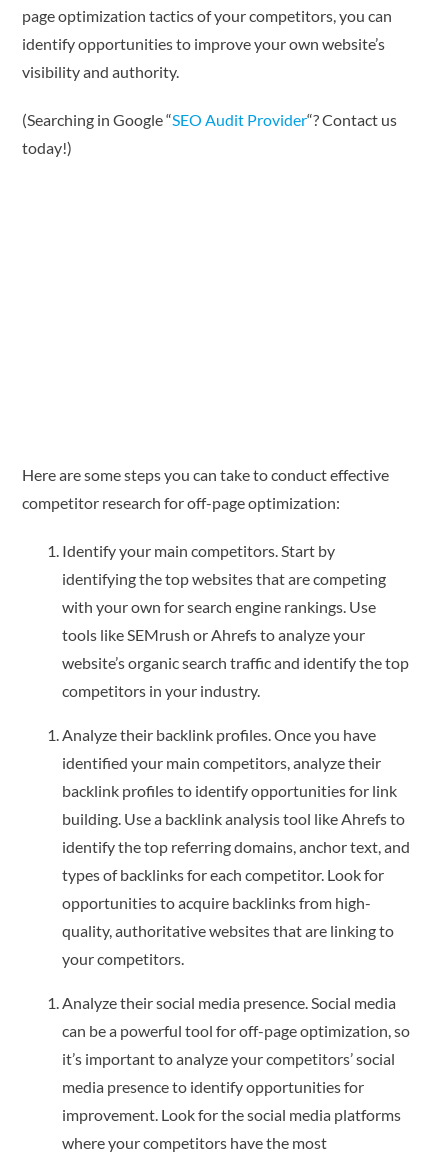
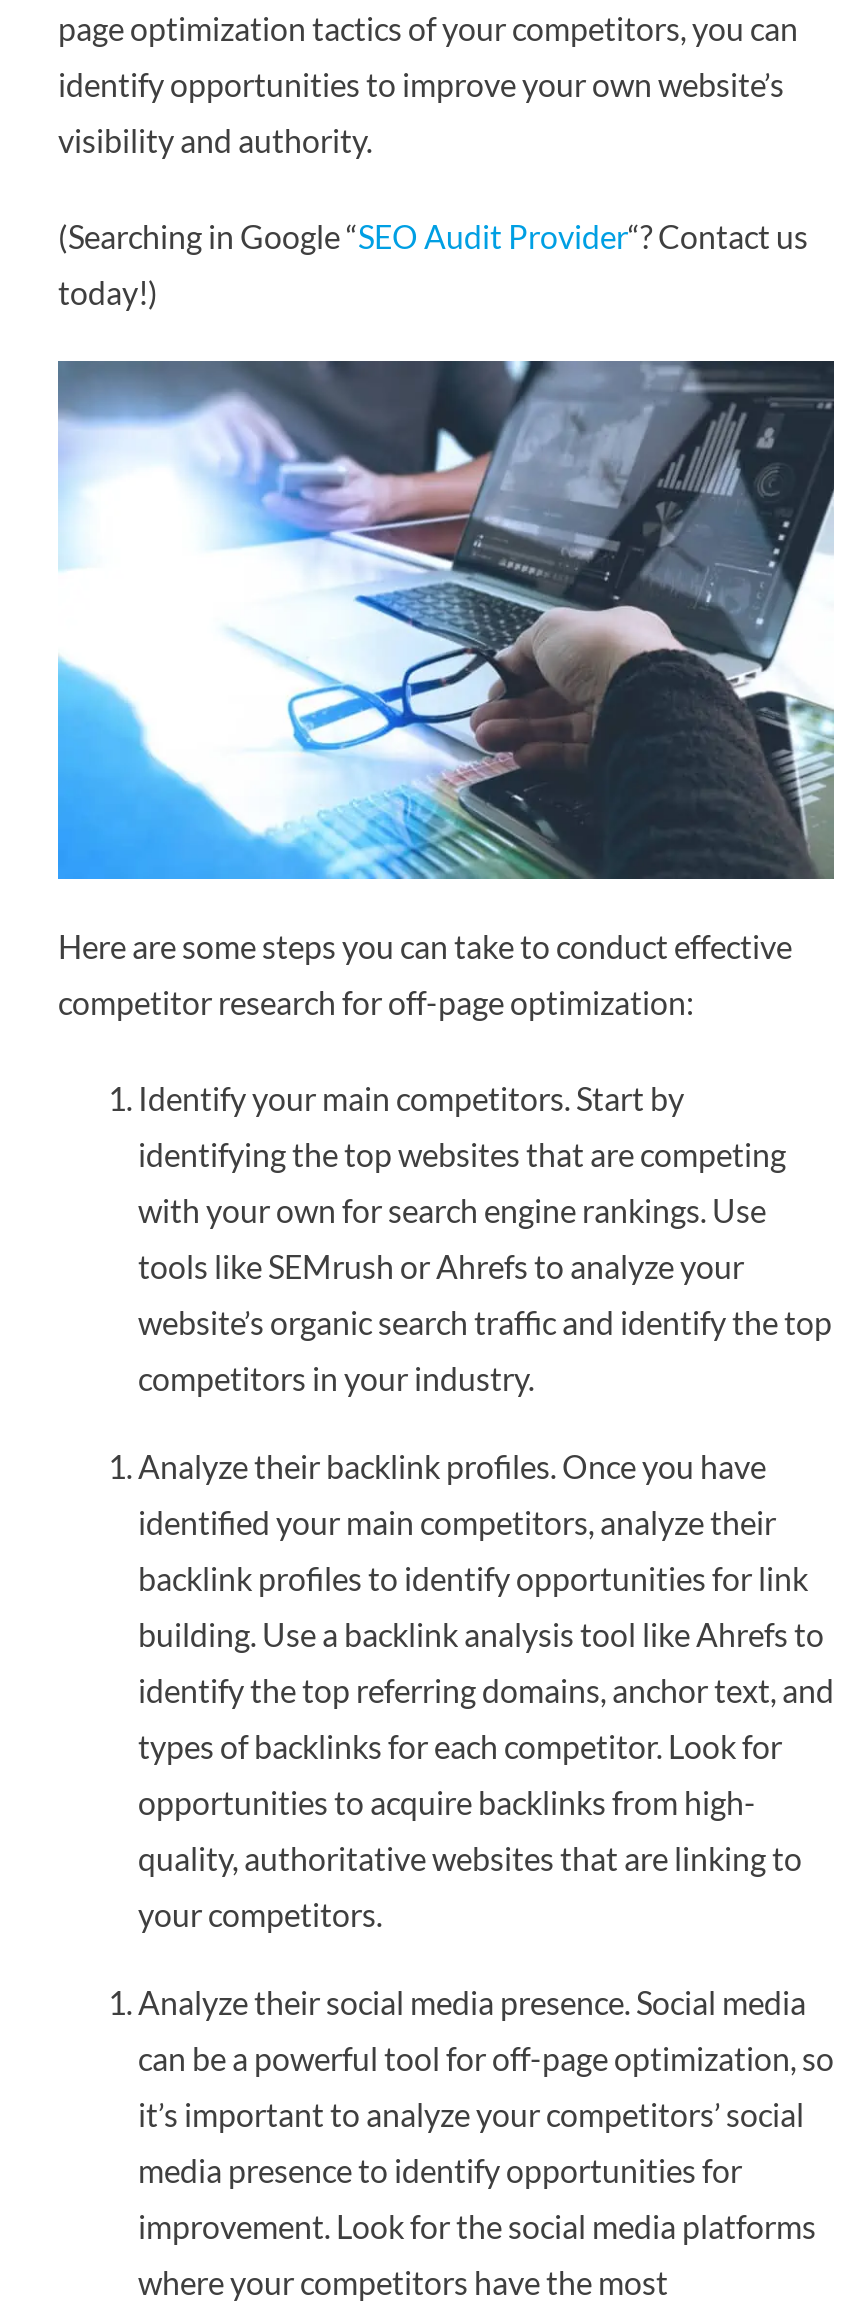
none -> [56,359,836,881] [image]

